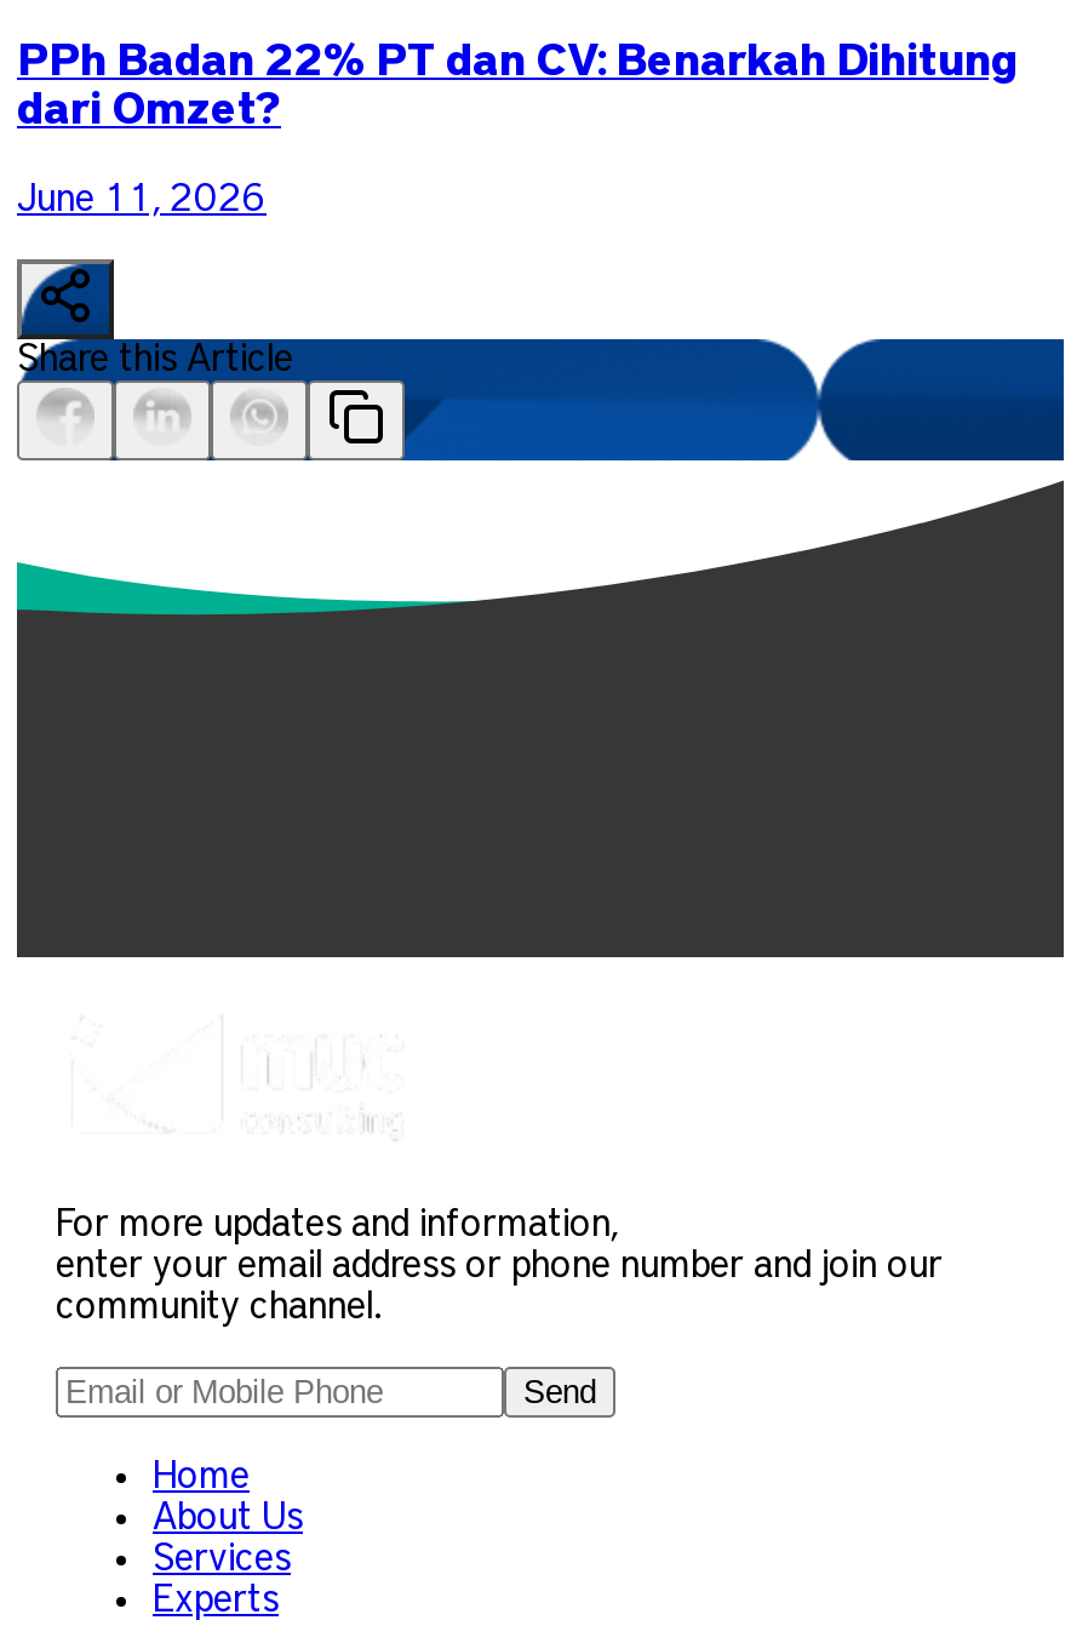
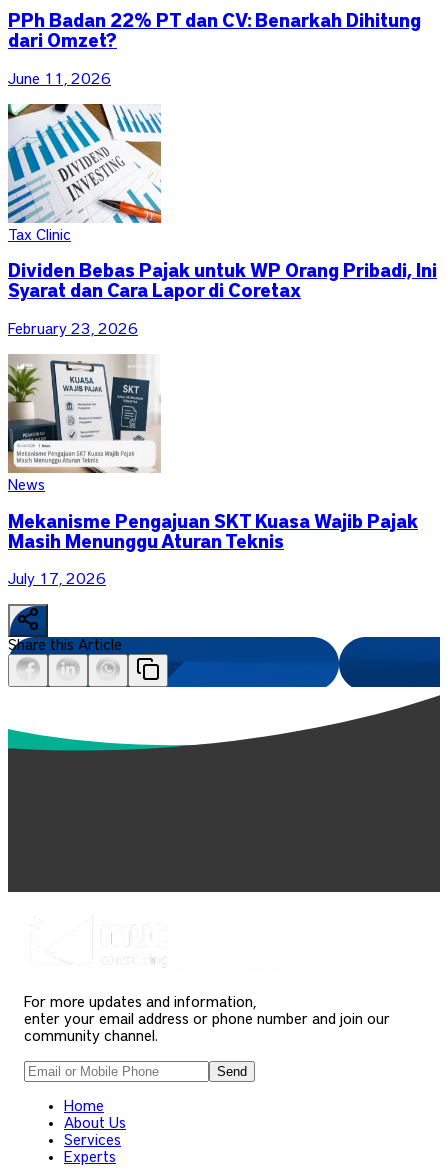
none -> [7,103,437,337] [image] | Tax Clinic | Dividen Bebas Pajak untuk WP Orang Pribadi, Ini | Syarat dan Cara Lapor di Coretax | February 23, 2026
none -> [7,354,418,587] [image] | News | Mekanisme Pengajuan SKT Kuasa Wajib Pajak | Masih Menunggu Aturan Teknis | July 17, 2026

